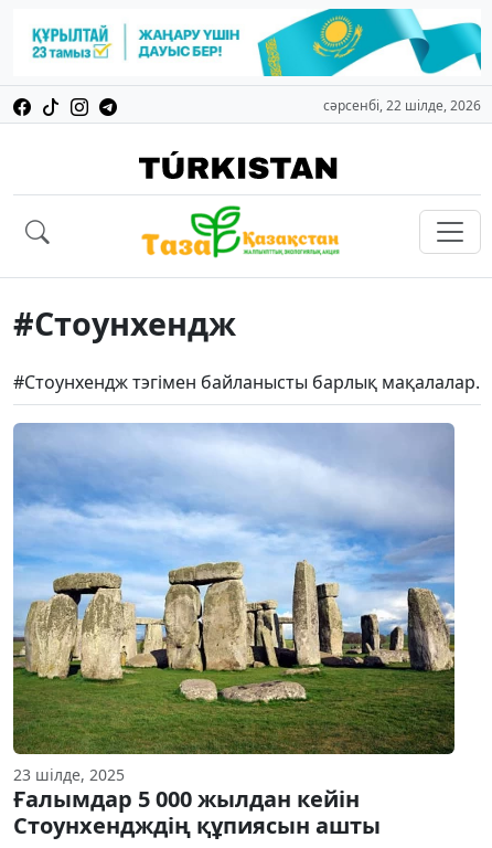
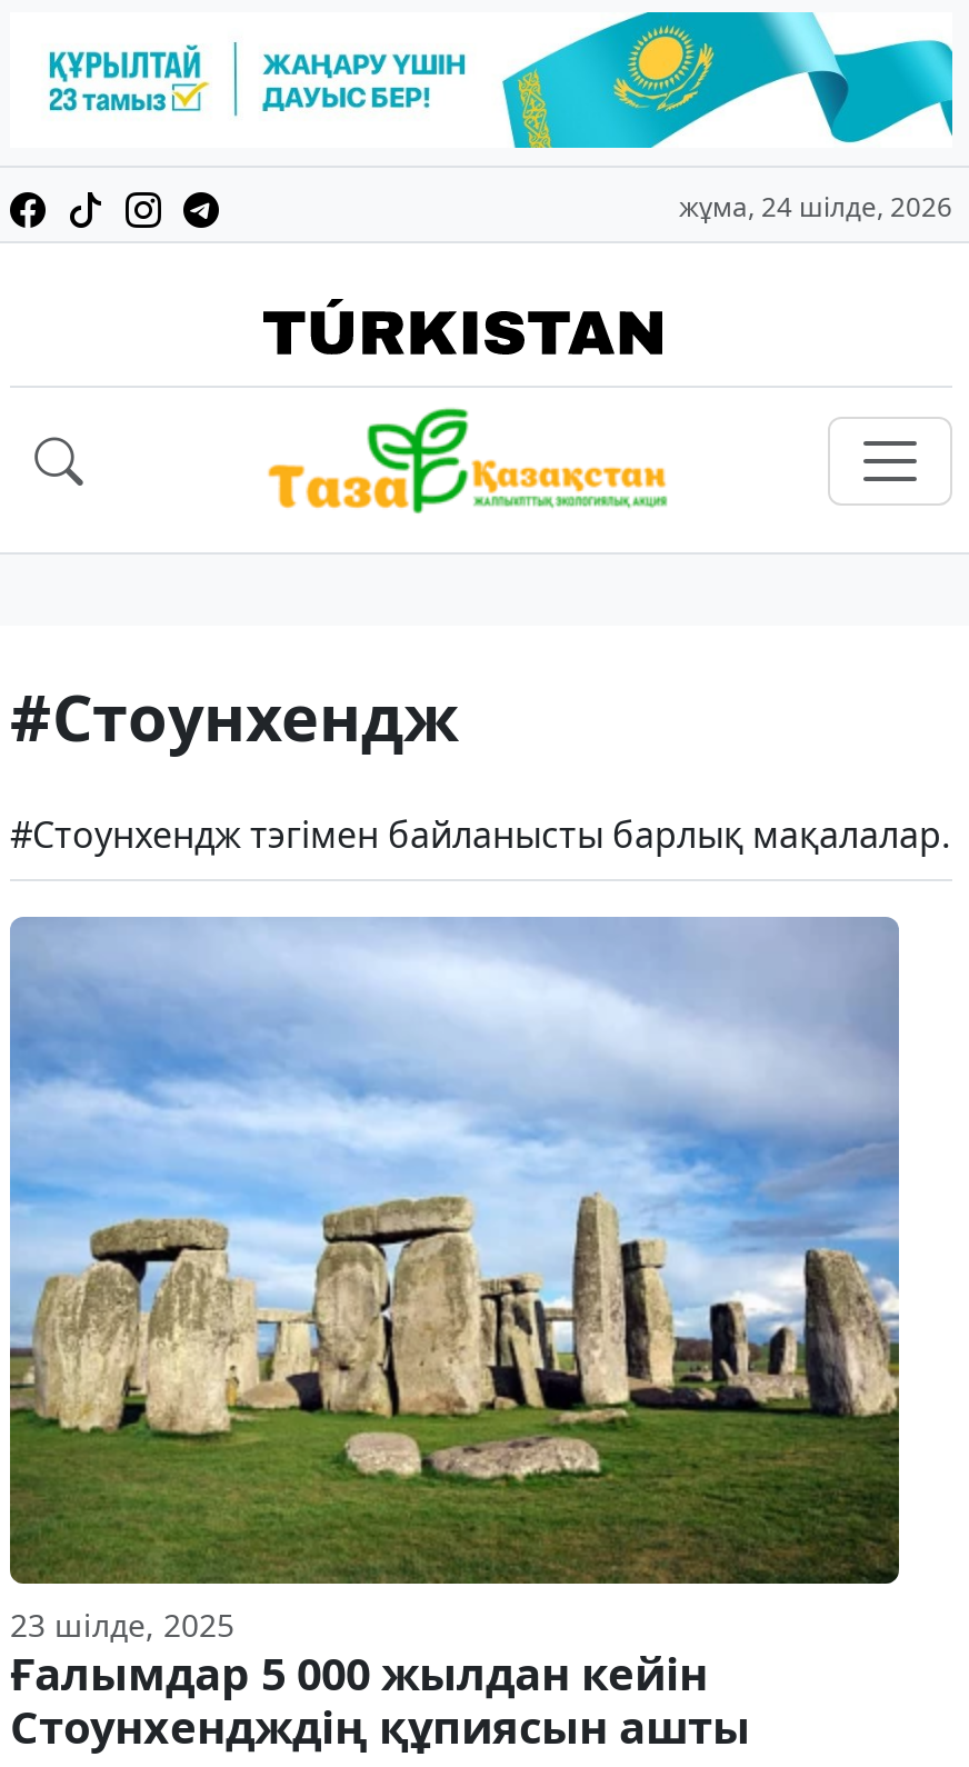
[323,96,481,115] сәрсенбі, 22 шілде, 2026 -> [679,188,952,226] жұма, 24 шілде, 2026

